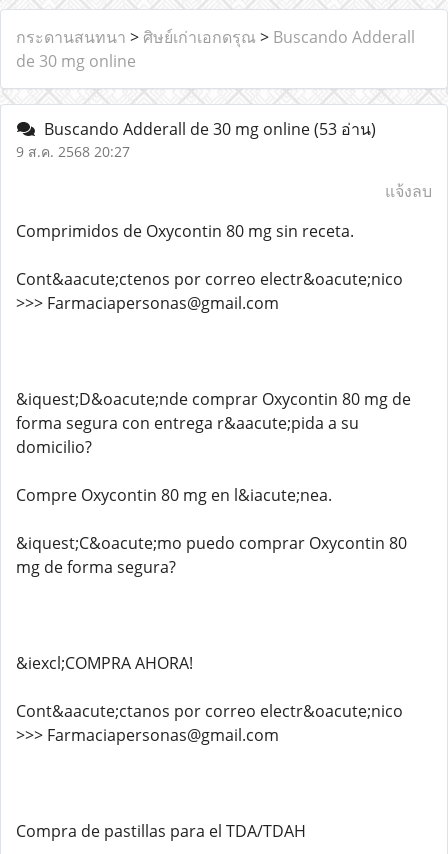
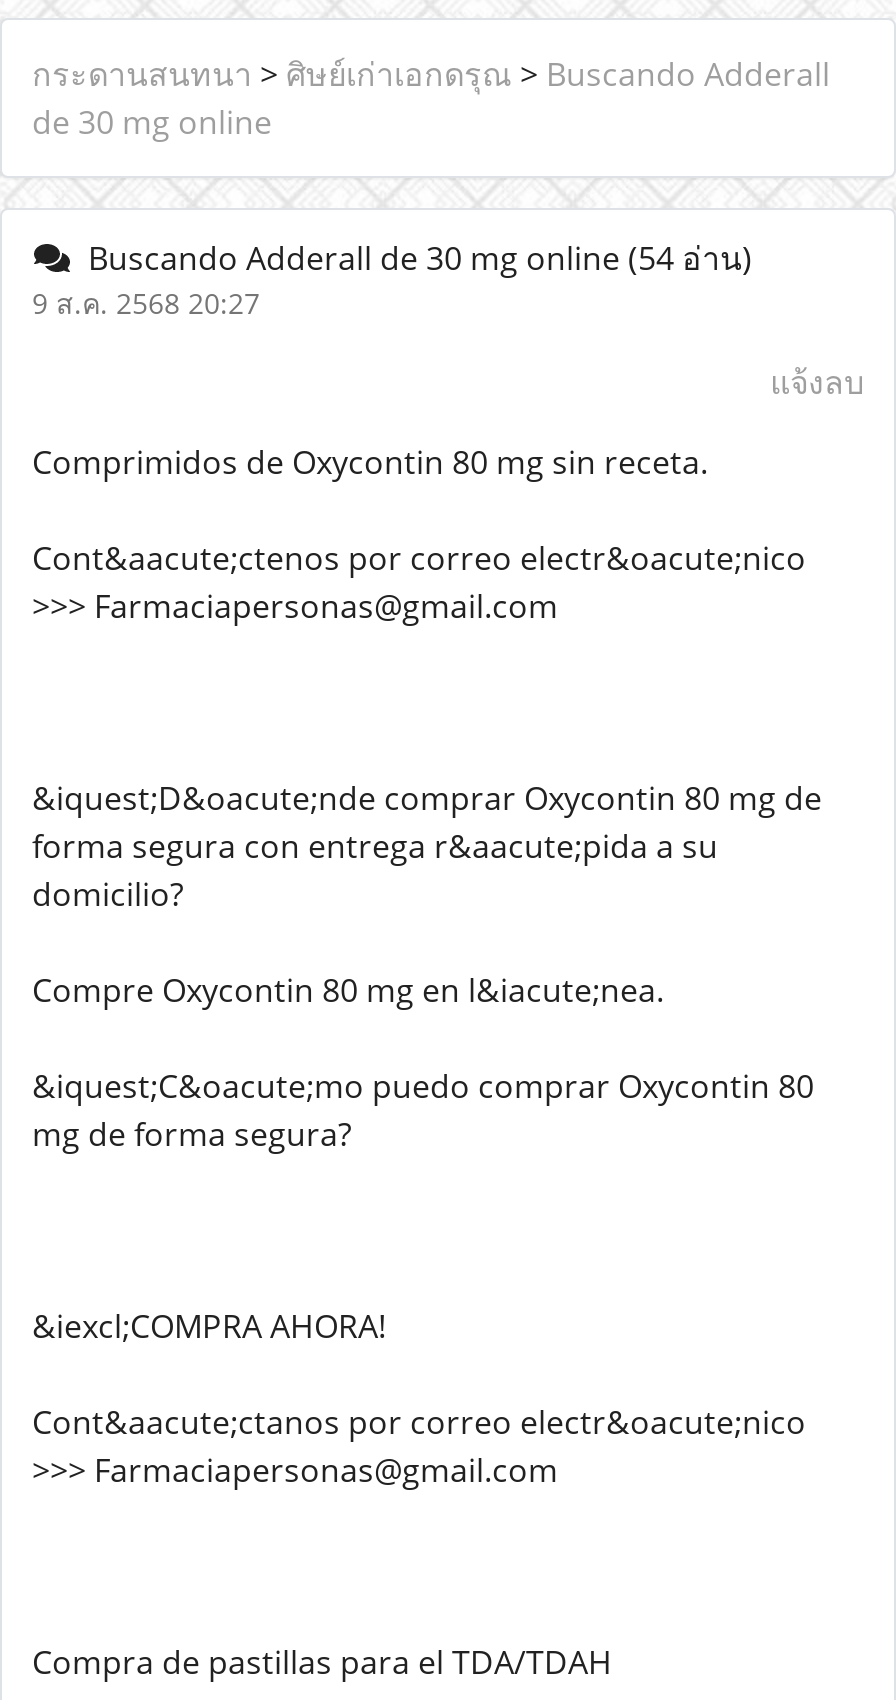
[36,118,376,140] Buscando Adderall de 30 mg online (53 อ่าน) -> [72,236,752,280] Buscando Adderall de 30 mg online (54 อ่าน)

